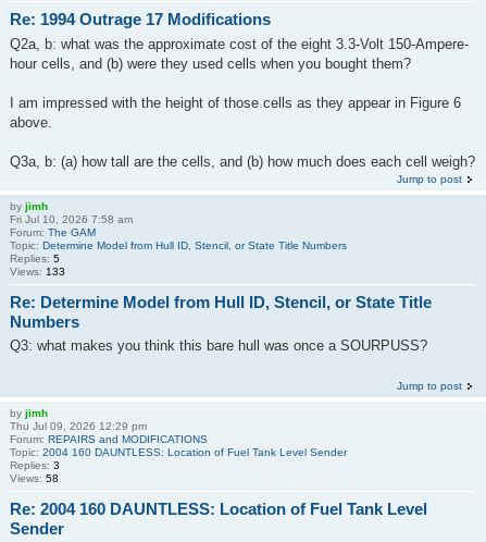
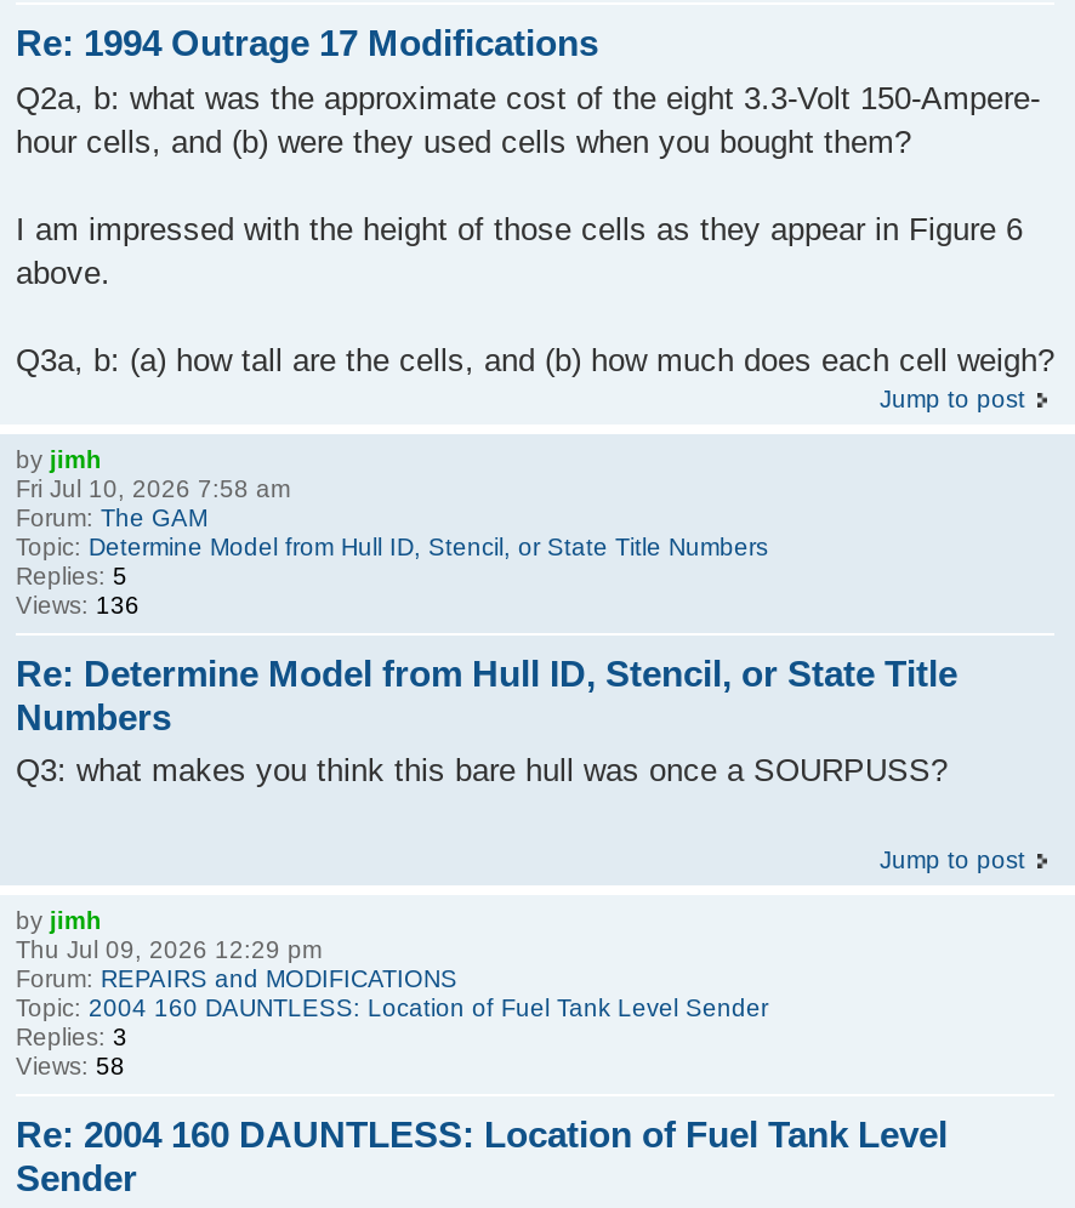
[10,265,65,277] Views: 133 -> [16,591,140,618] Views: 136

